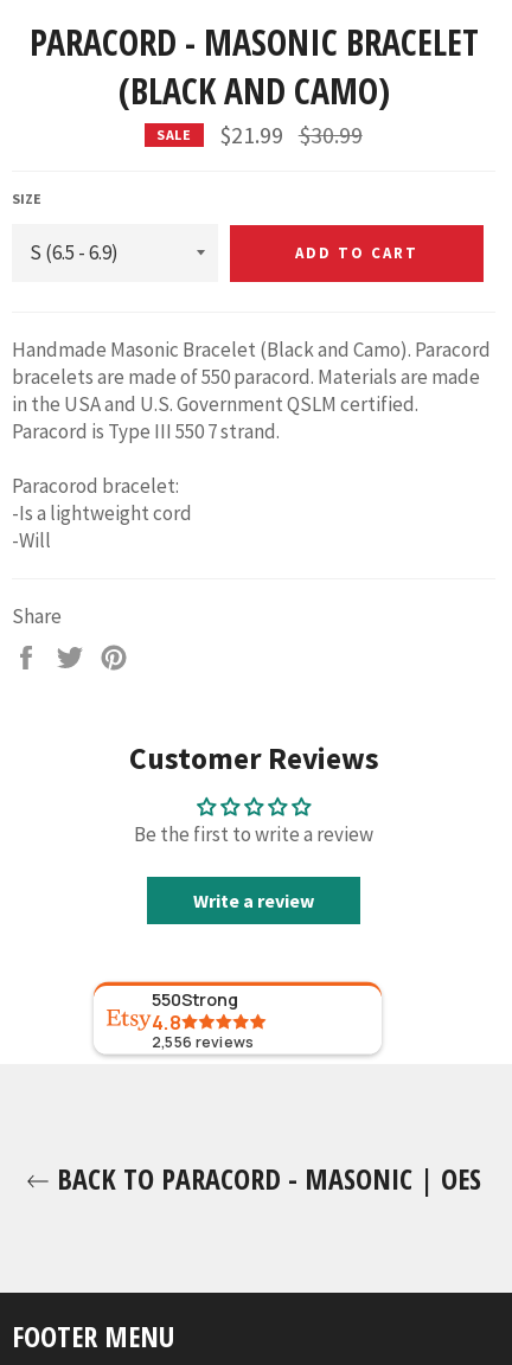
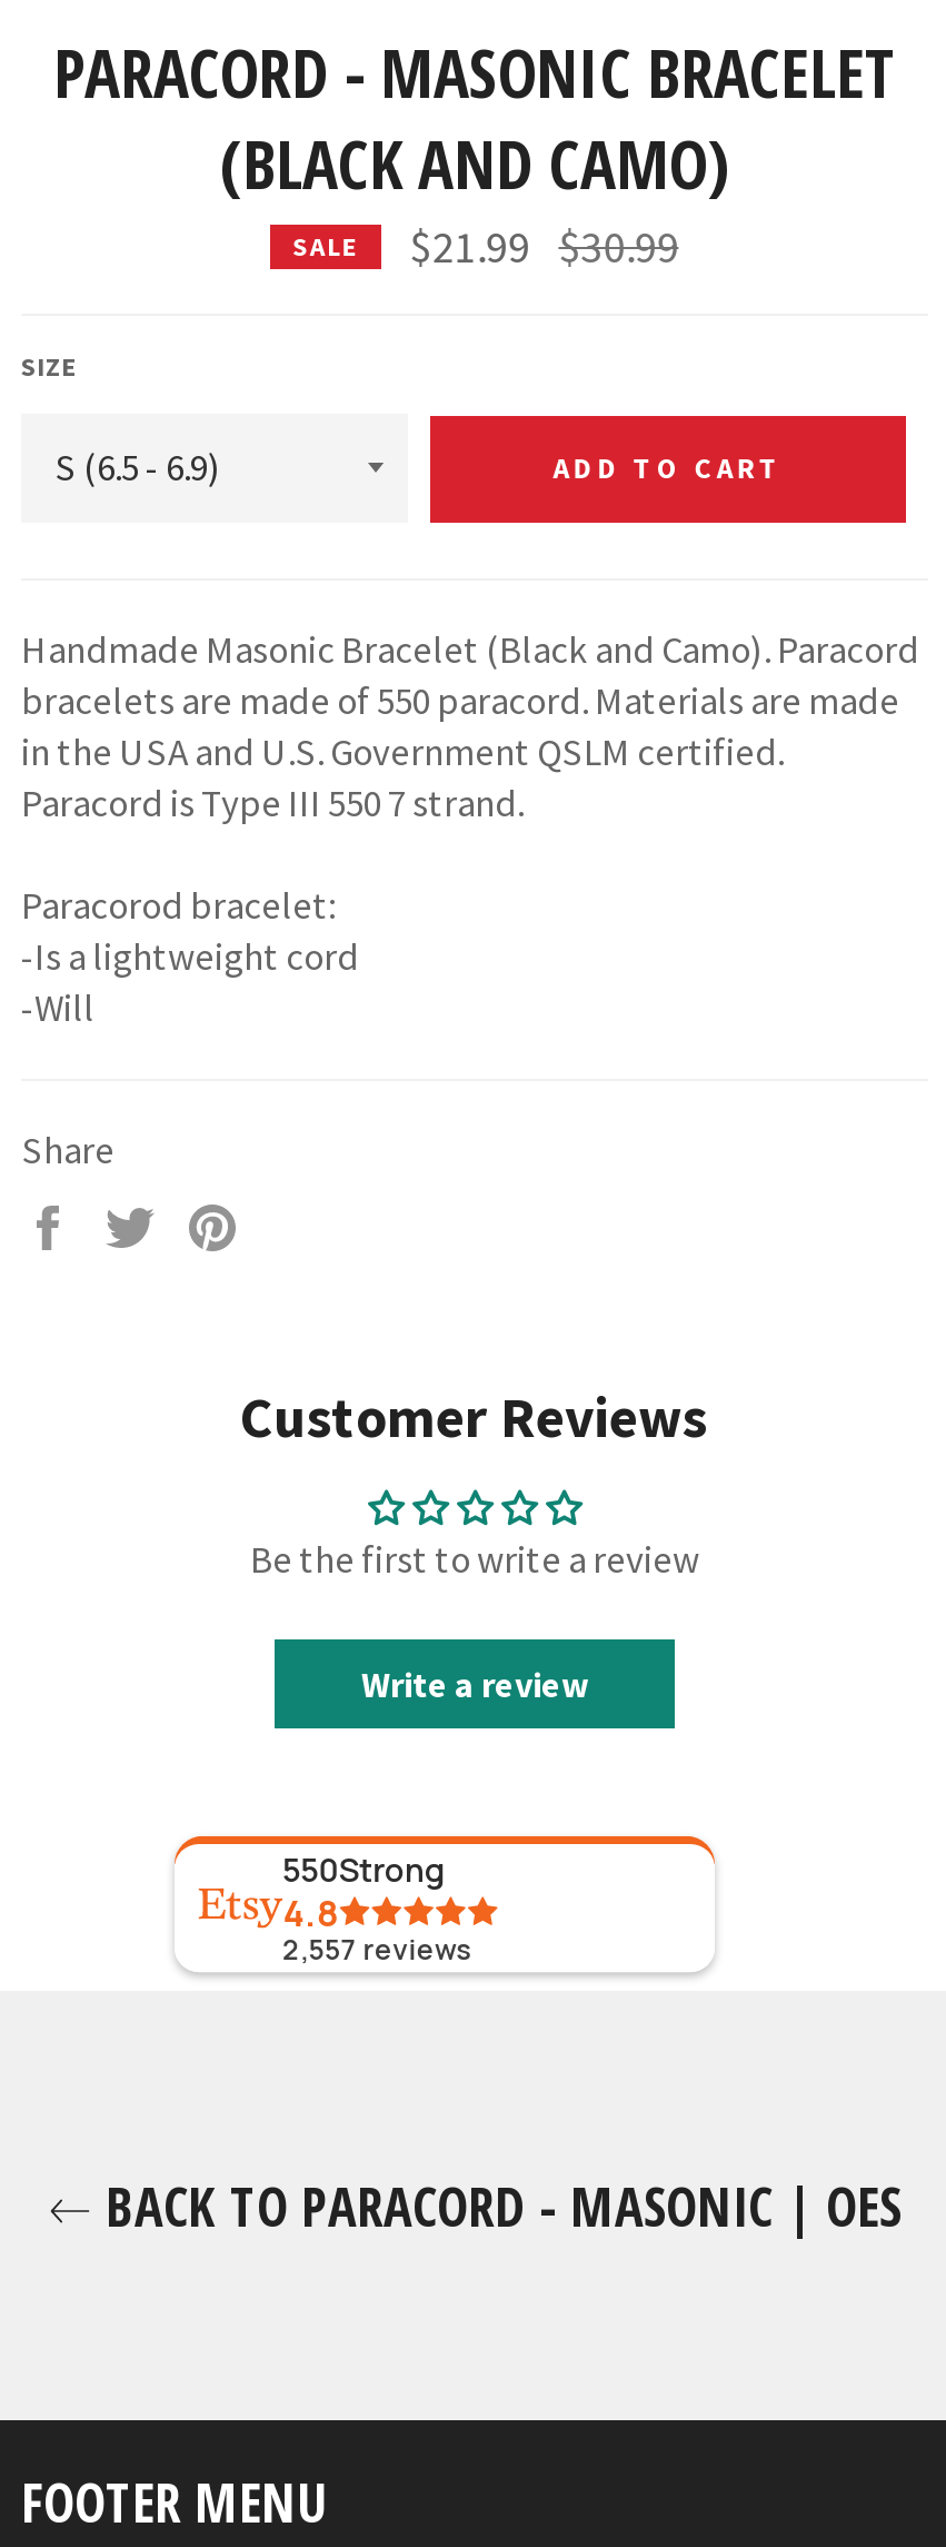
[151,1031,254,1051] 2,556 reviews -> [283,1929,473,1967] 2,557 reviews

